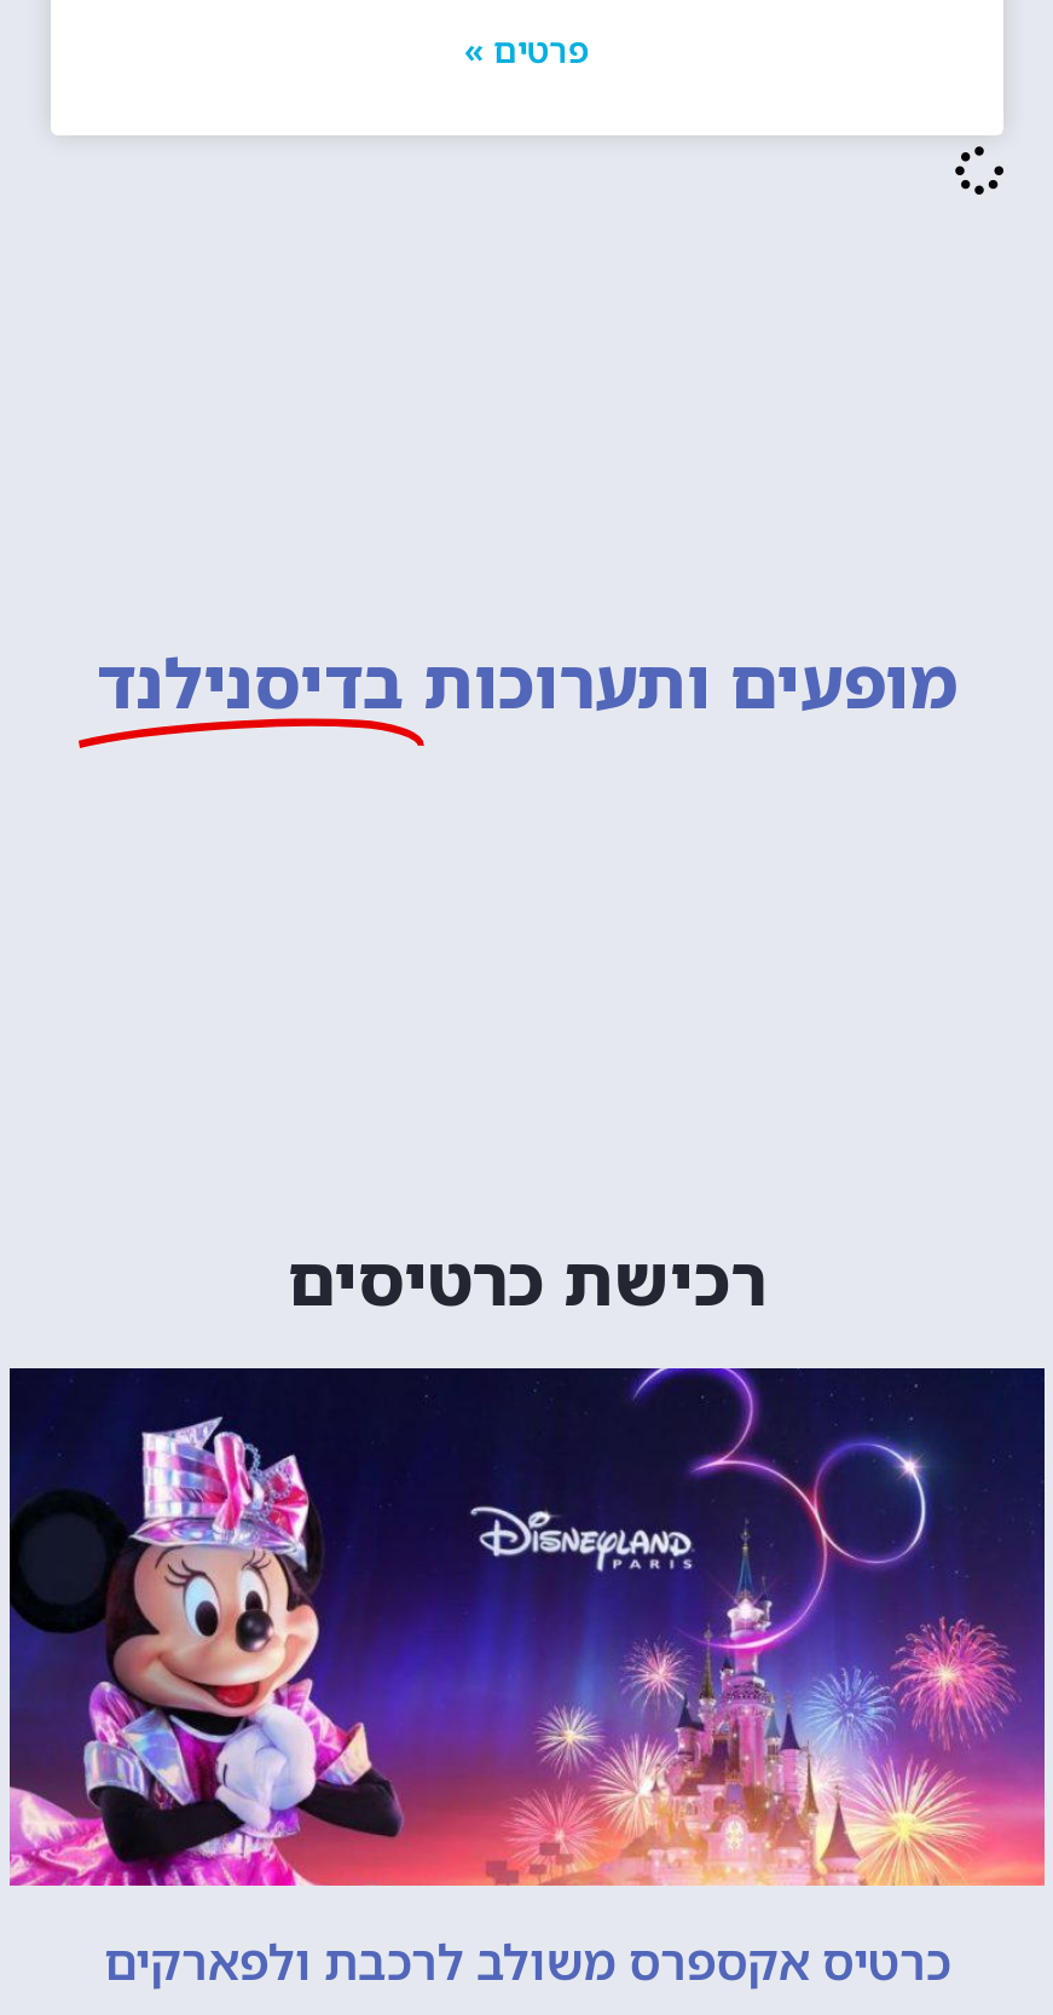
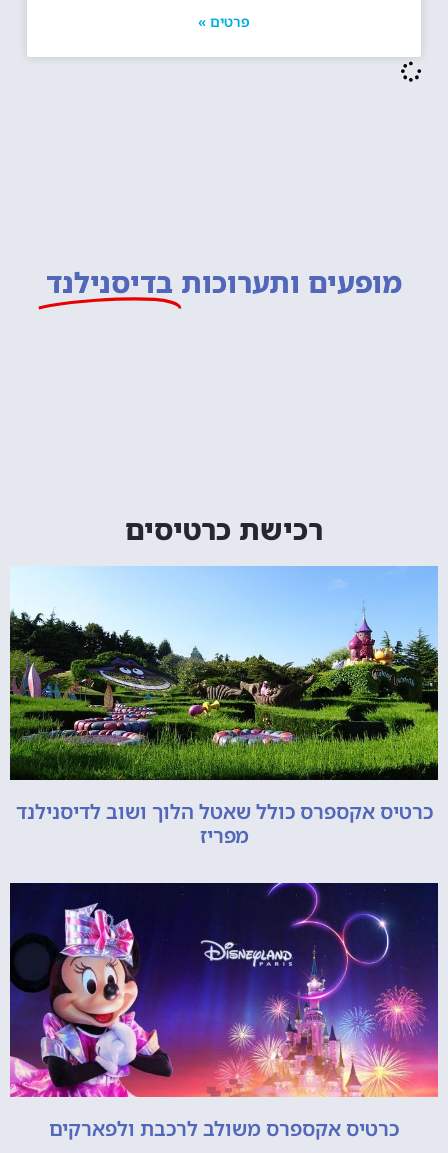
none -> [9,566,439,849] [image] | כרטיס אקספרס כולל שאטל הלוך ושוב לדיסנילנד | מפריז

